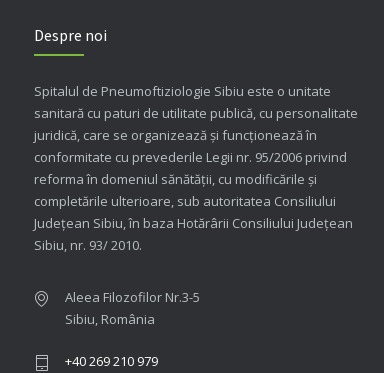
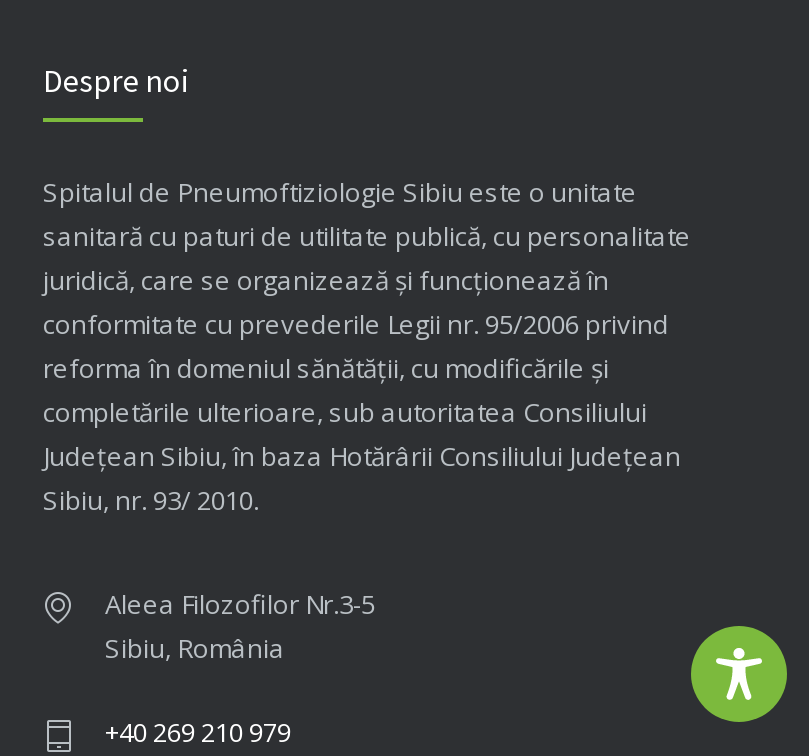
none -> [689,624,789,724] [image]

